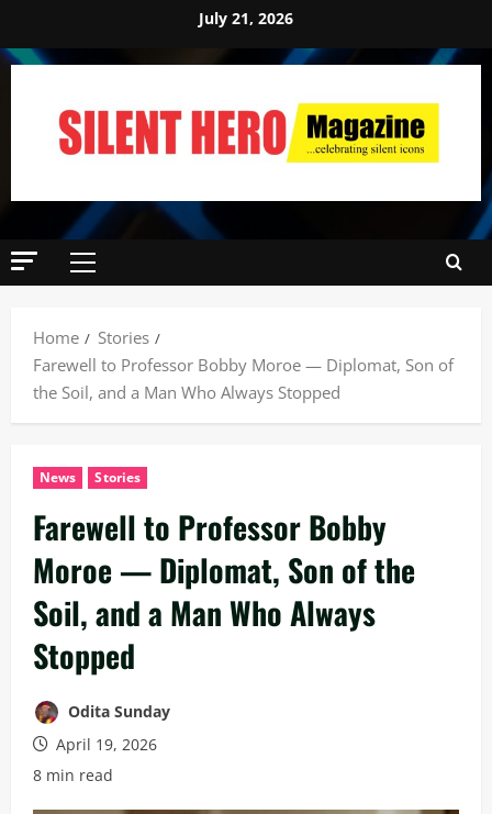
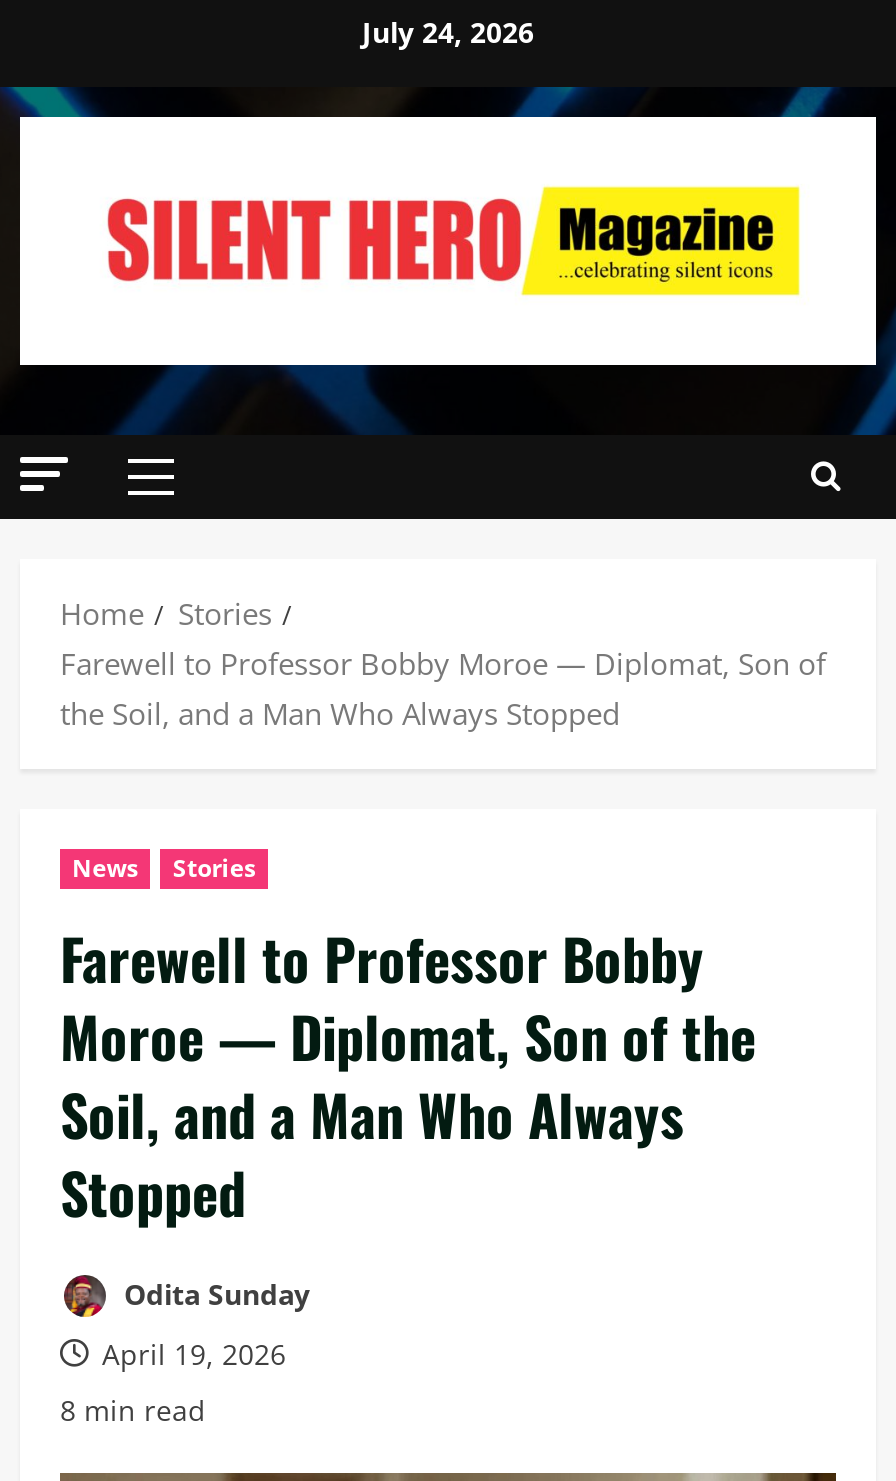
[199,8,293,29] July 21, 2026 -> [362,13,534,51] July 24, 2026

